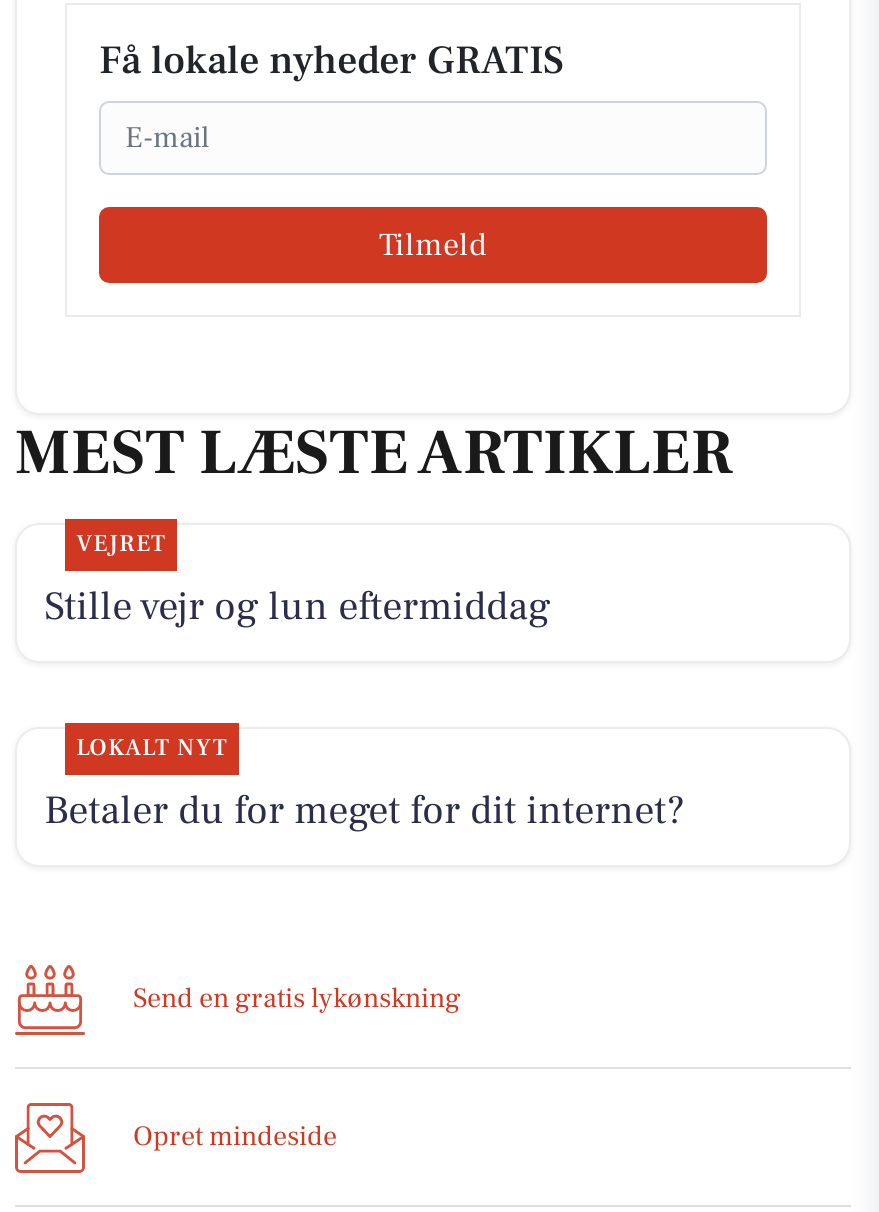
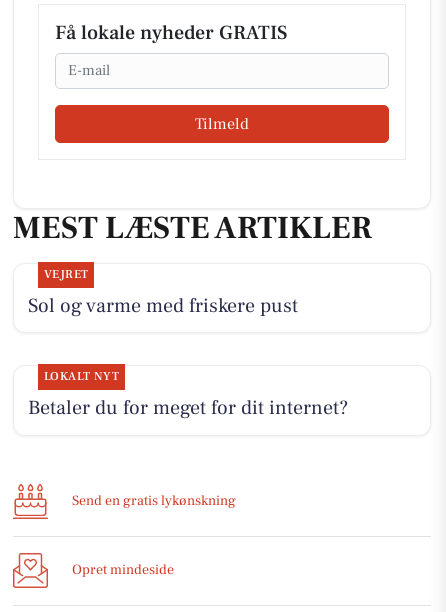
[44,581,550,633] Stille vejr og lun eftermiddag -> [28,293,298,319] Sol og varme med friskere pust

